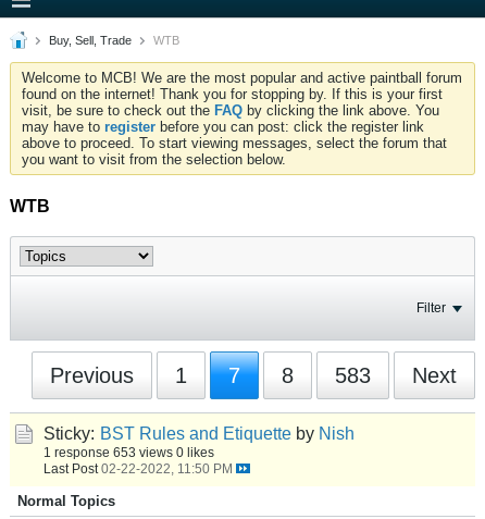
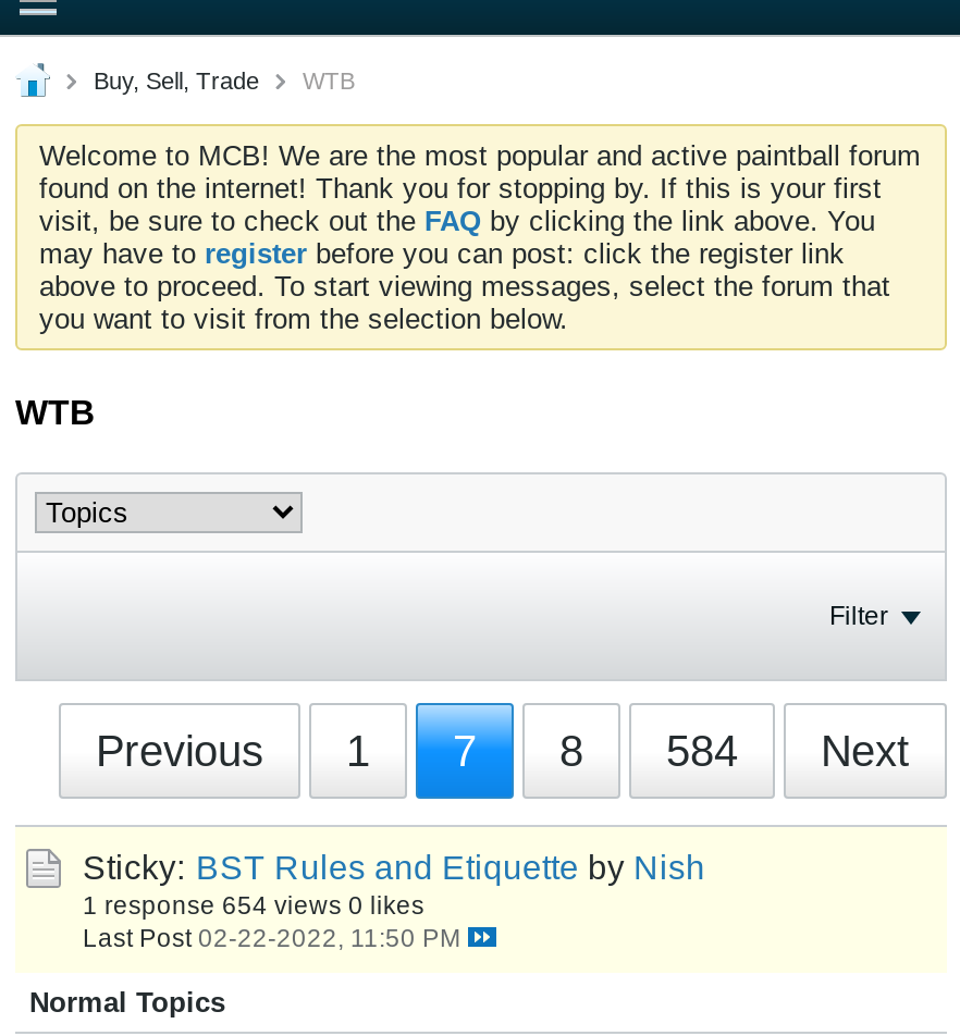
[50,363,457,387] Previous 1 7 8 583 Next -> [96,727,910,775] Previous 1 7 8 584 Next
[43,445,214,459] 1 response 653 views 0 likes -> [83,890,424,918] 1 response 654 views 0 likes

